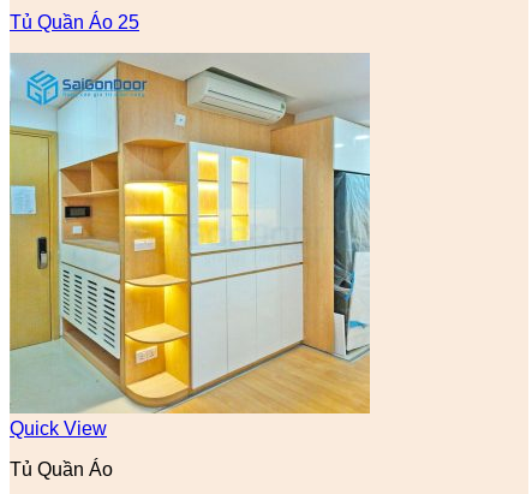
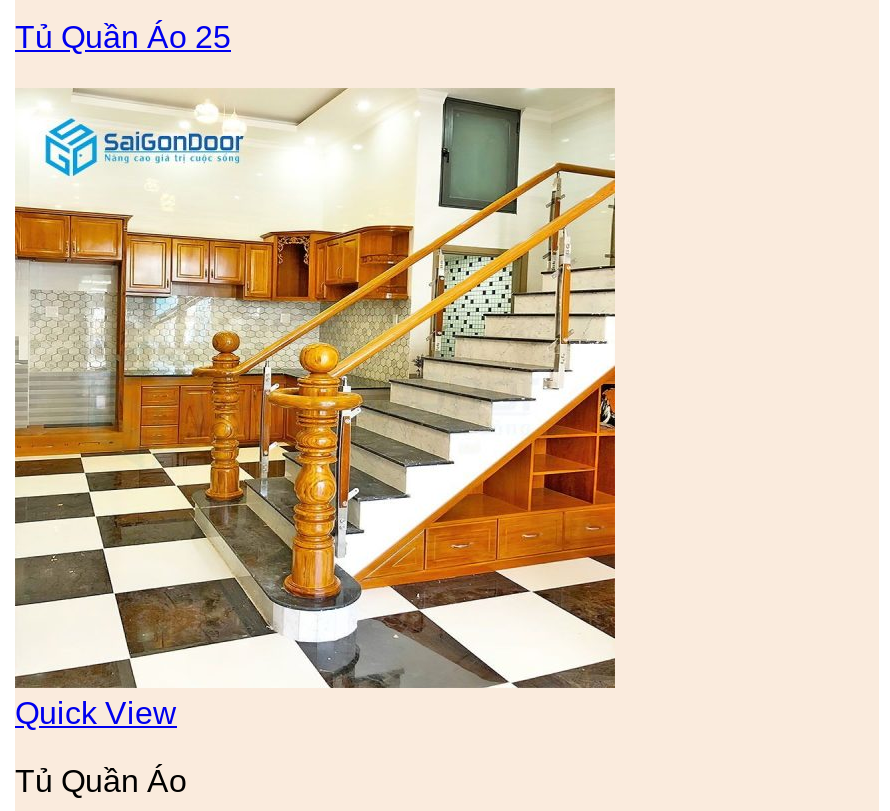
[8,53,371,415] [image] -> [13,88,617,690] [image]

